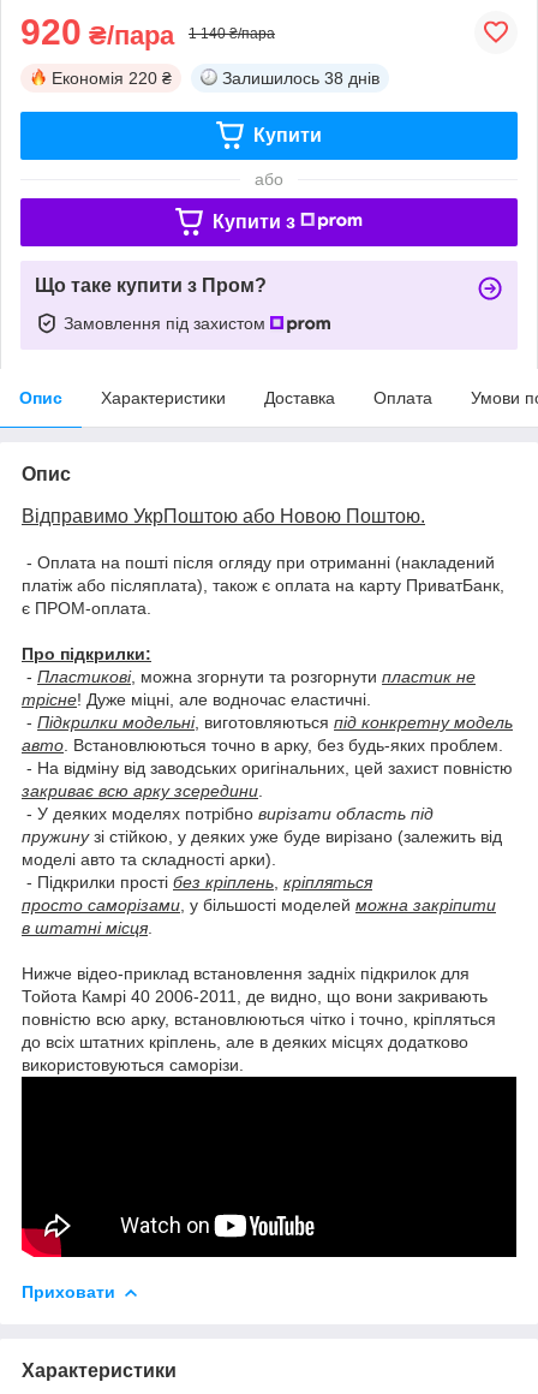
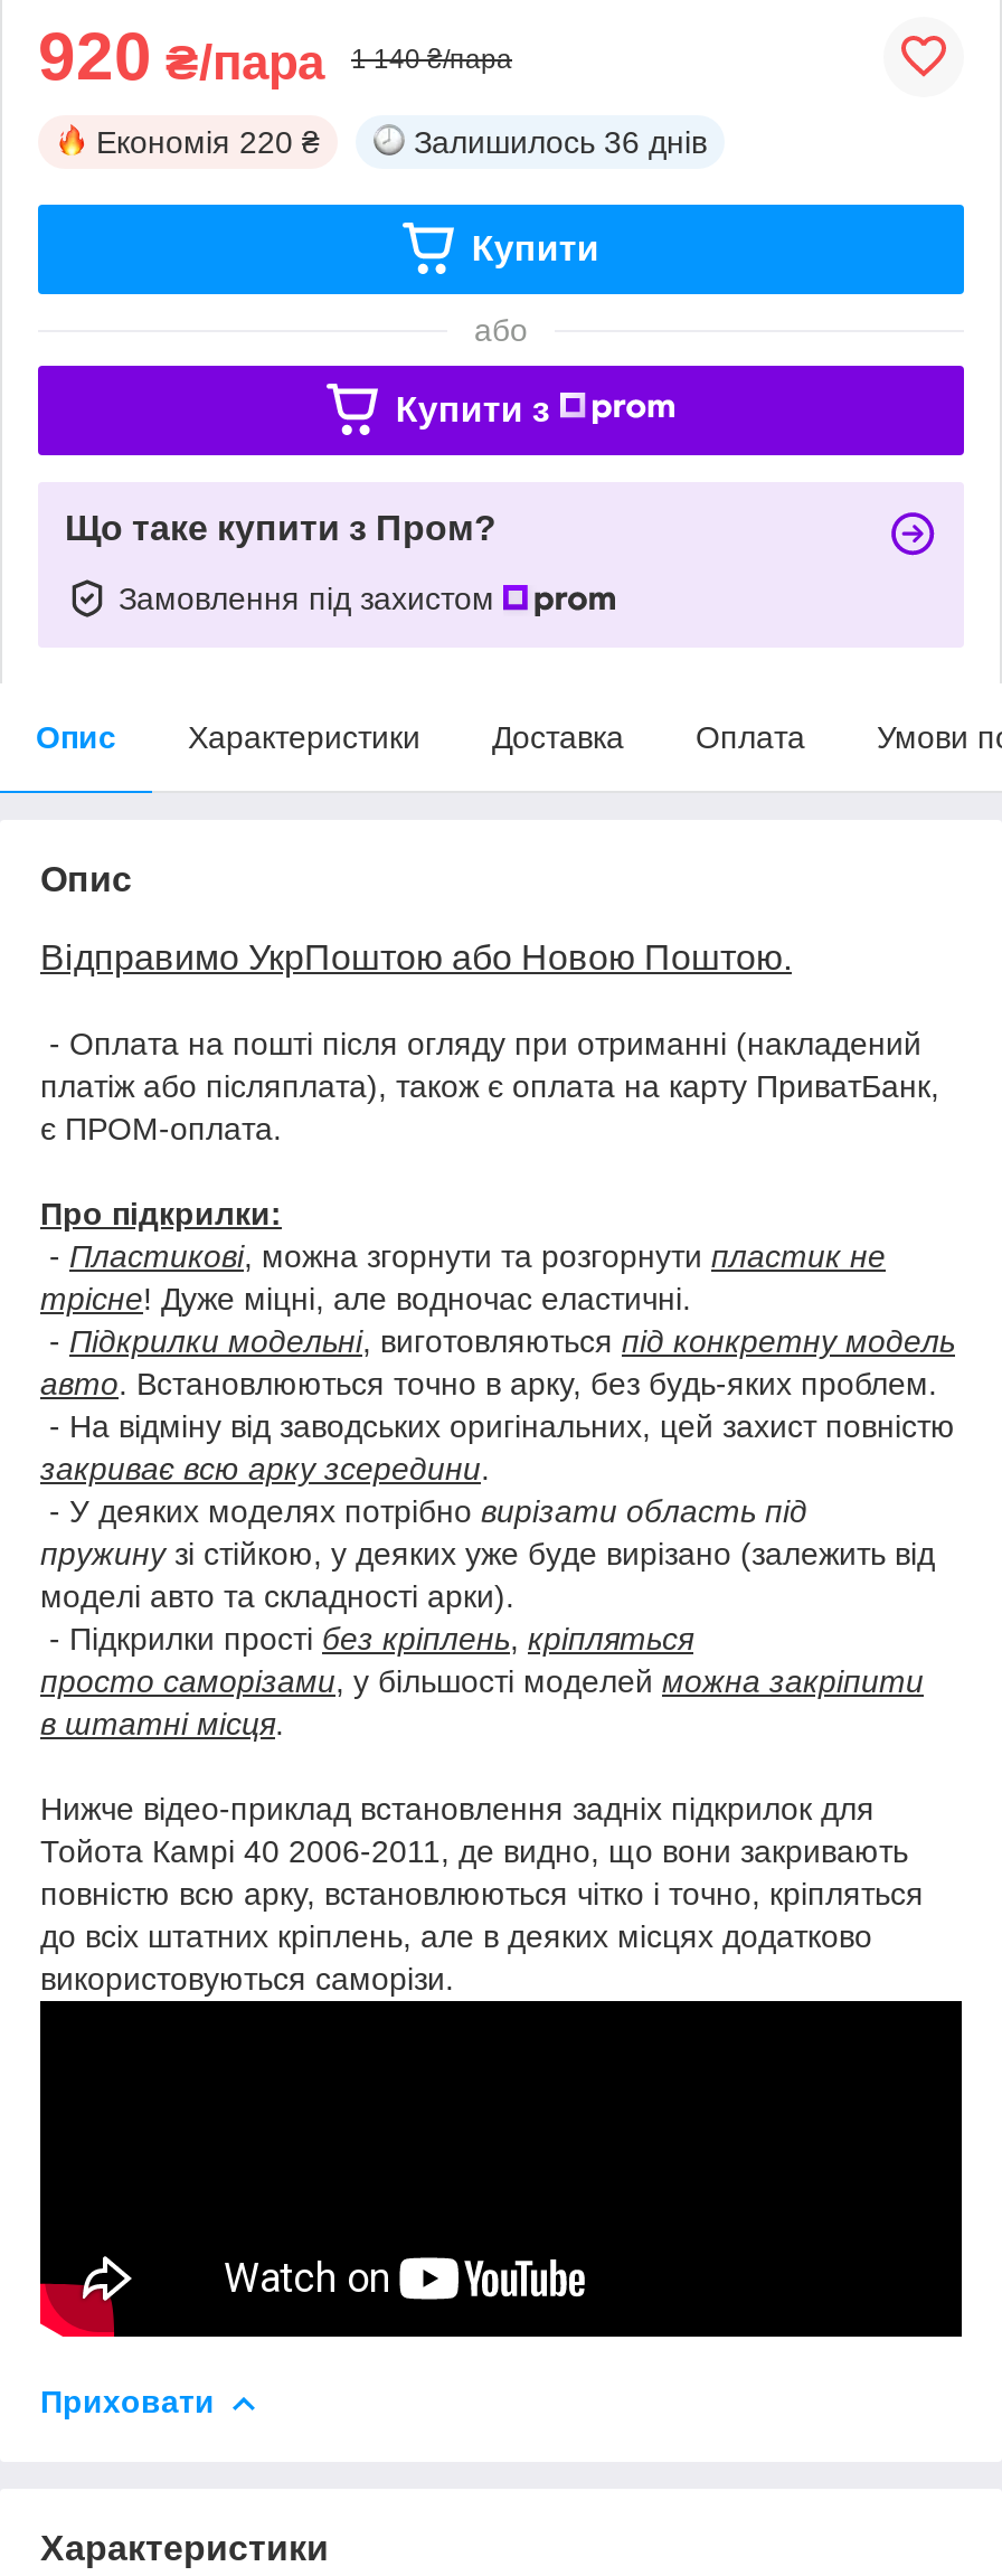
[222,68,379,87] Залишилось 38 днів -> [414,124,707,160] Залишилось 36 днів

